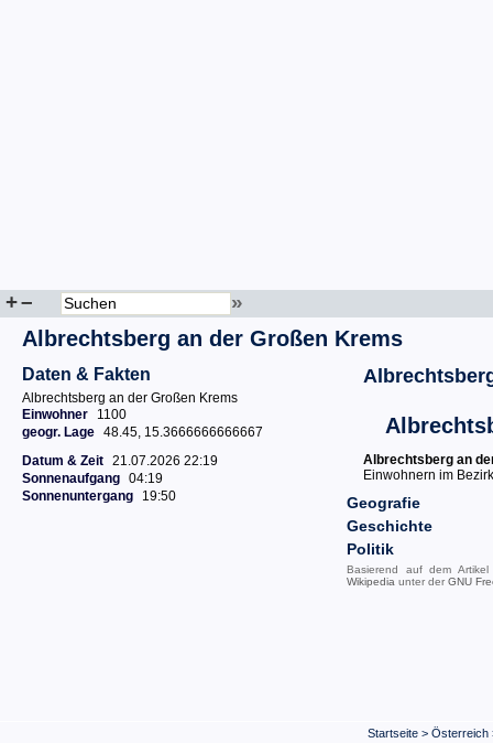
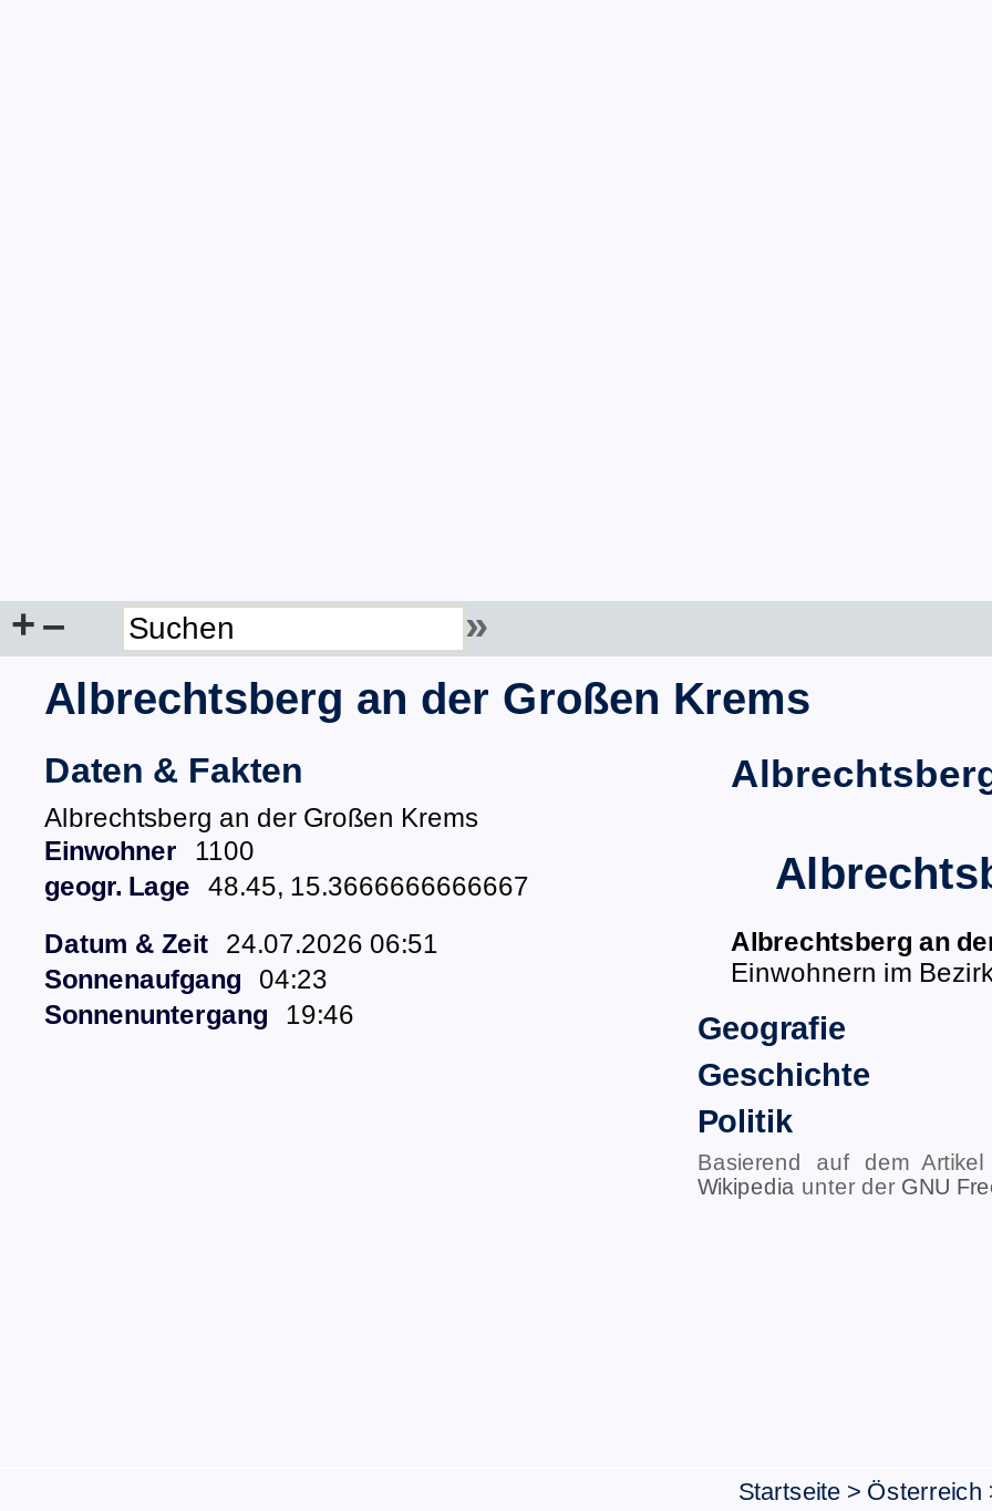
[22,453,218,469] Datum & Zeit 21.07.2026 22:19 -> [44,929,438,960] Datum & Zeit 24.07.2026 06:51
[22,471,163,486] Sonnenaufgang 04:19 -> [44,964,328,995] Sonnenaufgang 04:23
[22,488,176,504] Sonnenuntergang 19:50 -> [44,1000,354,1031] Sonnenuntergang 19:46

